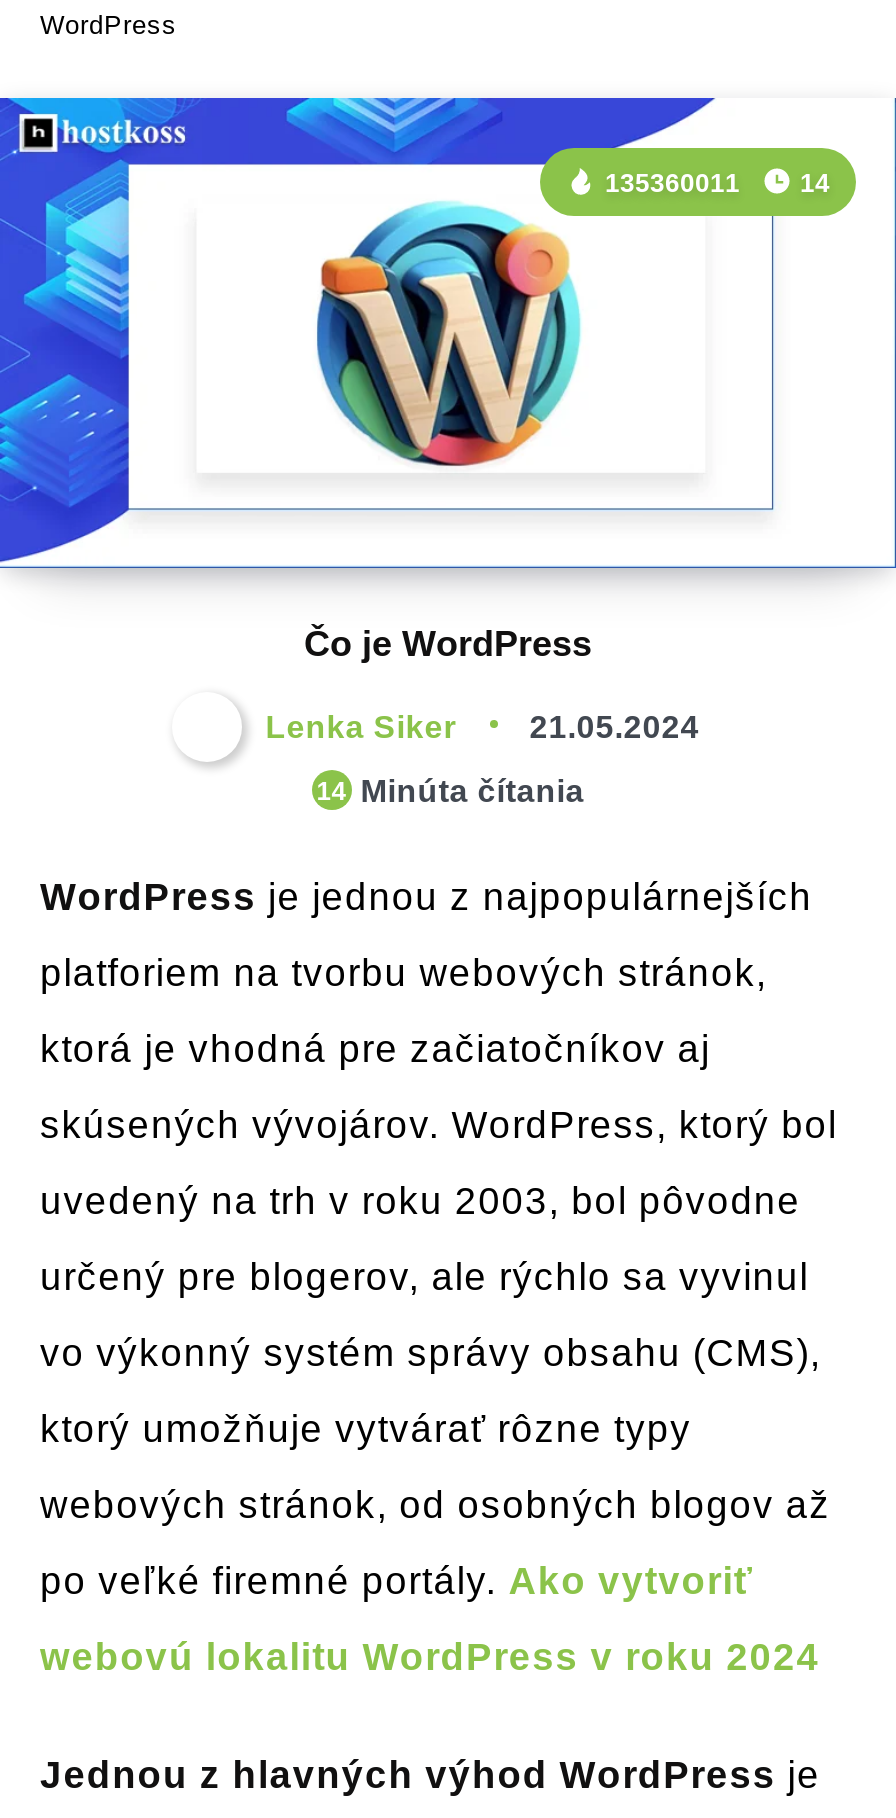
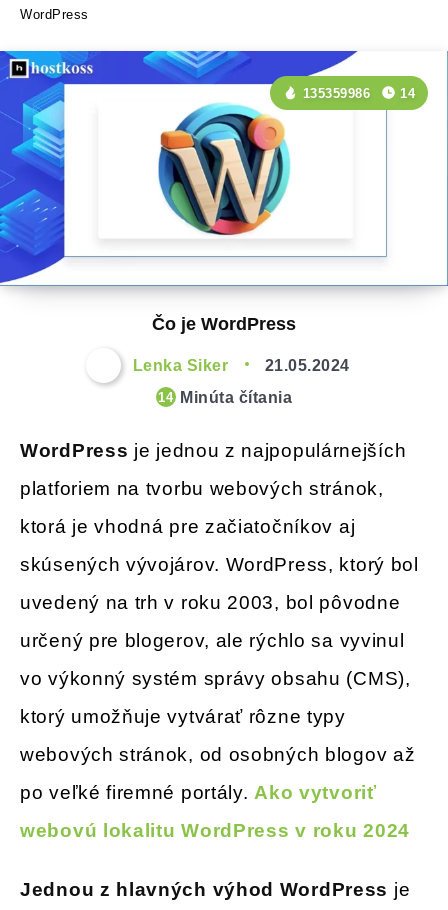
[596,167,830,197] 135360011 14 -> [298,85,415,100] 135359986 14

